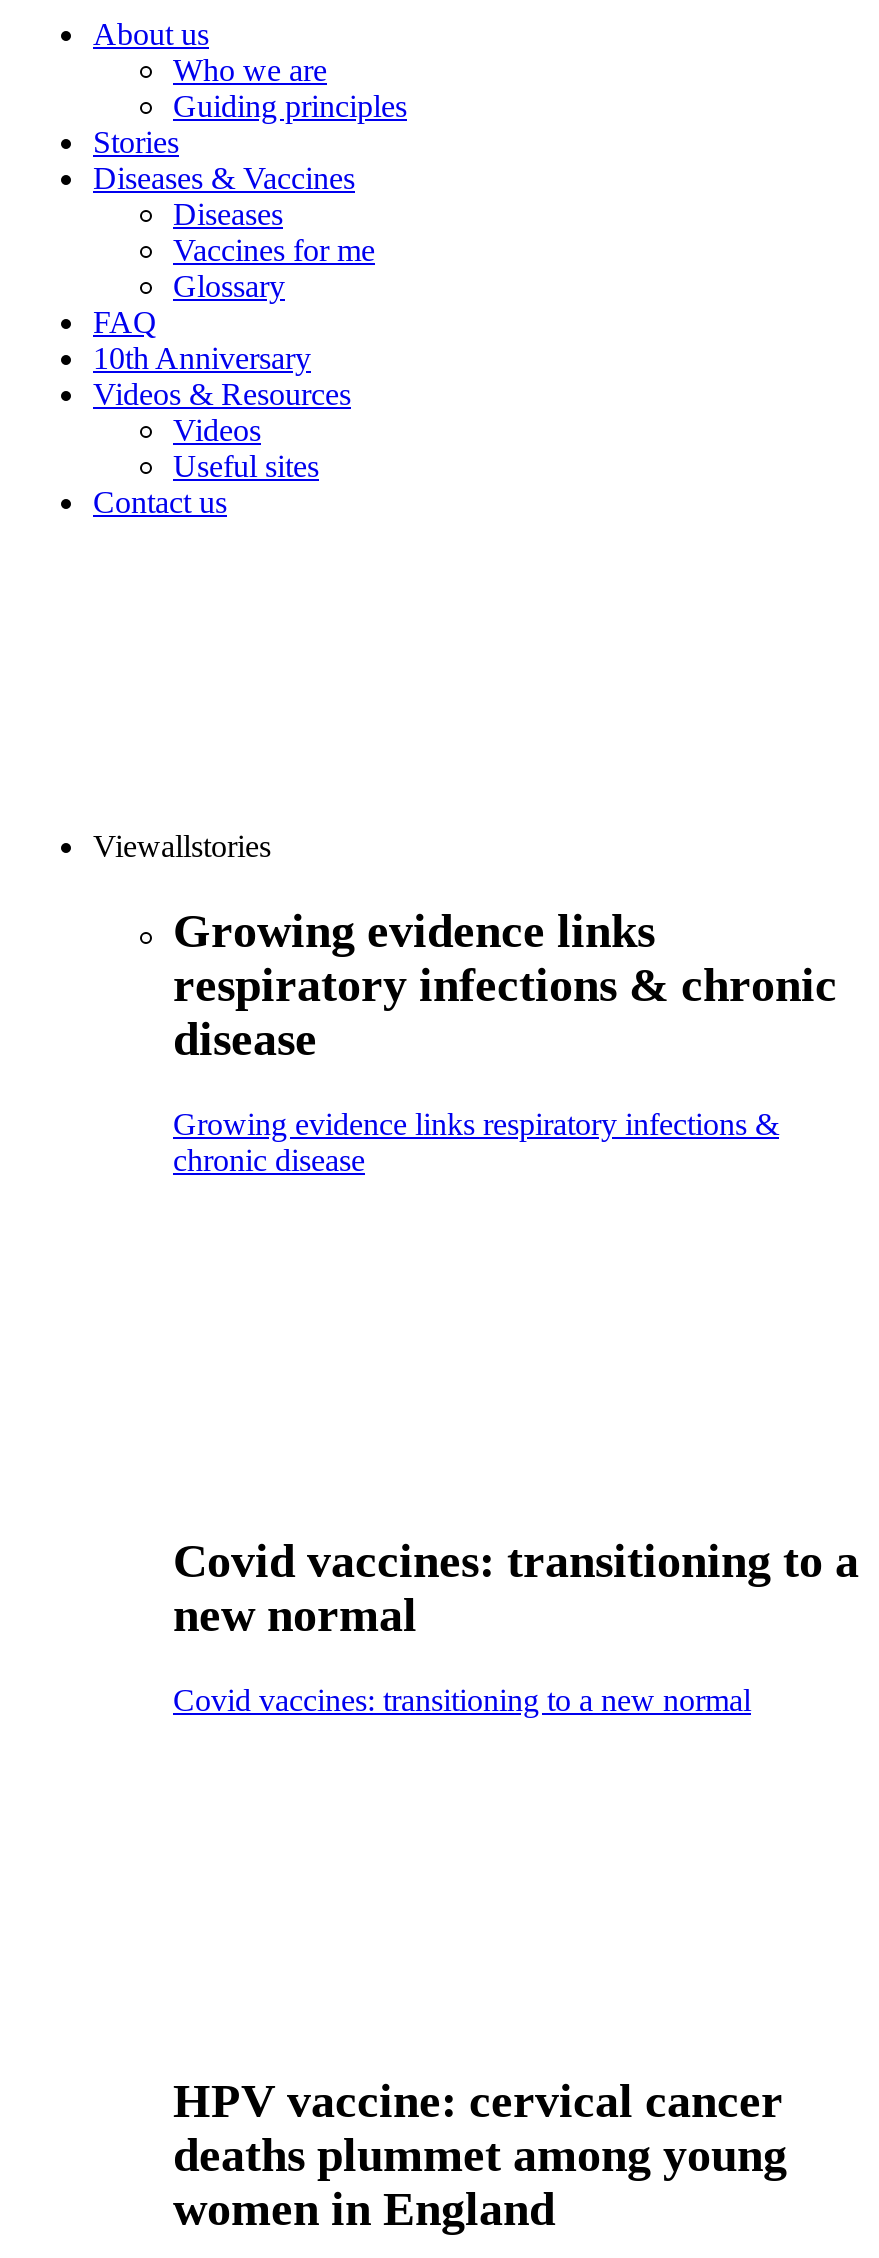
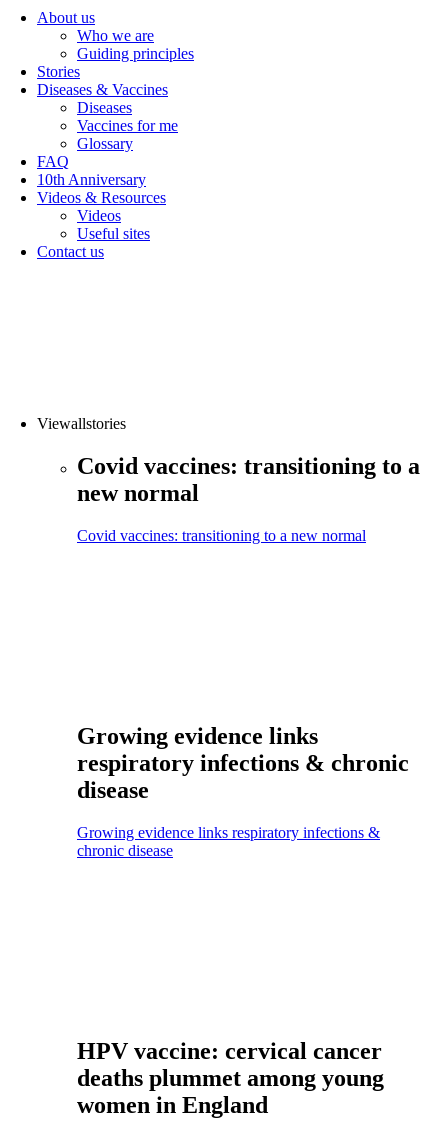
moved [173,905,837,1177] -> [77,723,409,859]: Growing evidence links | respiratory infections & chronic | disease | Growing evidence links respiratory infections & | chronic disease
moved [173,1535,859,1716] -> [77,453,420,544]: Covid vaccines: transitioning to a | new normal | Covid vaccines: transitioning to a new normal

